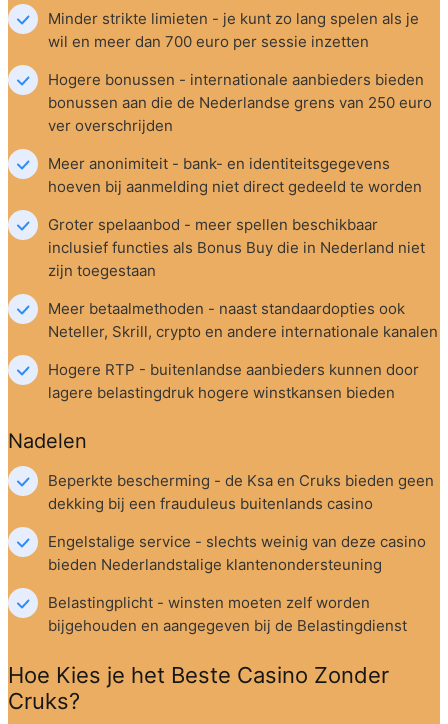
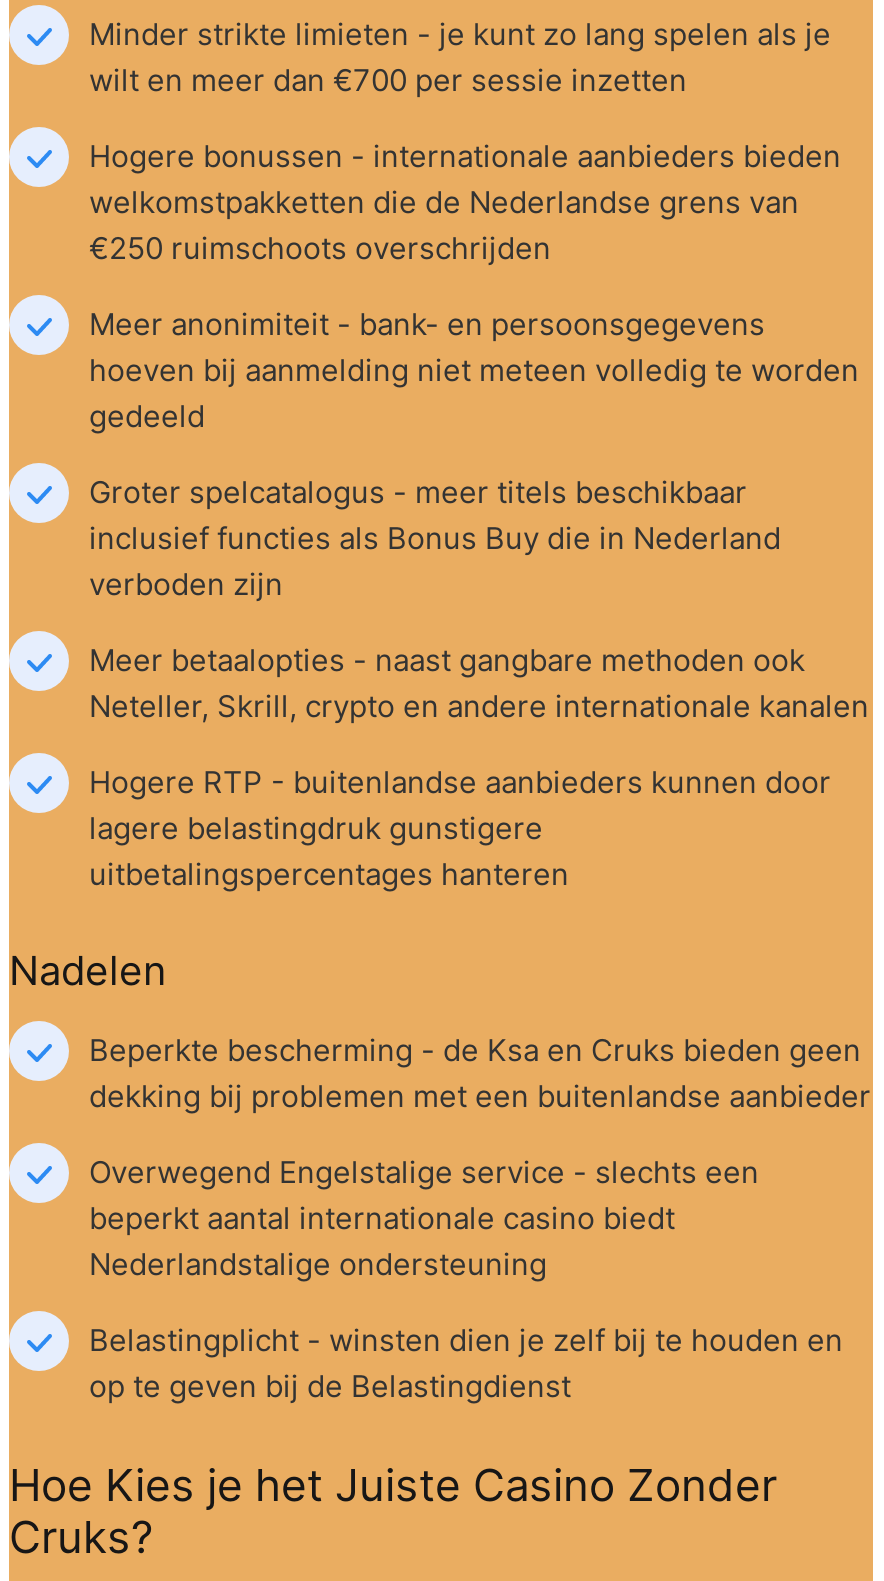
[48,32,369,51] wil en meer dan 700 euro per sessie inzetten -> [89,61,687,99] wilt en meer dan €700 per sessie inzetten
[48,93,432,135] bonussen aan die de Nederlandse grens van 250 euro | ver overschrijden -> [89,183,799,267] welkomstpakketten die de Nederlandse grens van | €250 ruimschoots overschrijden
[48,154,422,196] Meer anonimiteit - bank- en identiteitsgegevens | hoeven bij aanmelding niet direct gedeeld te worden -> [89,305,859,435] Meer anonimiteit - bank- en persoonsgegevens | hoeven bij aanmelding niet meteen volledig te worden | gedeeld
[48,215,425,280] Groter spelaanbod - meer spellen beschikbaar | inclusief functies als Bonus Buy die in Nederland niet | zijn toegestaan -> [89,473,781,603] Groter spelcatalogus - meer titels beschikbaar | inclusief functies als Bonus Buy die in Nederland | verboden zijn
[48,299,405,318] Meer betaalmethoden - naast standaardopties ook -> [89,641,805,679] Meer betaalopties - naast gangbare methoden ook
[48,383,395,402] lagere belastingdruk hogere winstkansen bieden -> [89,809,569,893] lagere belastingdruk gunstigere | uitbetalingspercentages hanteren
[48,494,373,513] dekking bij een frauduleus buitenlands casino -> [89,1077,871,1115] dekking bij problemen met een buitenlandse aanbieder
[48,532,426,574] Engelstalige service - slechts weinig van deze casino | bieden Nederlandstalige klantenondersteuning -> [89,1153,759,1283] Overwegend Engelstalige service - slechts een | beperkt aantal internationale casino biedt | Nederlandstalige ondersteuning
[48,593,407,635] Belastingplicht - winsten moeten zelf worden | bijgehouden en aangegeven bij de Belastingdienst -> [89,1321,843,1405] Belastingplicht - winsten dien je zelf bij te houden en | op te geven bij de Belastingdienst
[8,662,389,688] Hoe Kies je het Beste Casino Zonder -> [9,1459,777,1511] Hoe Kies je het Juiste Casino Zonder

